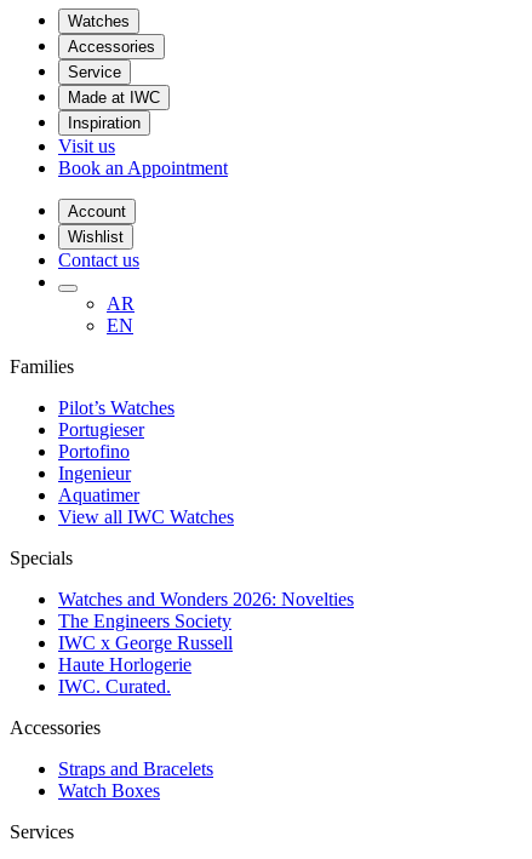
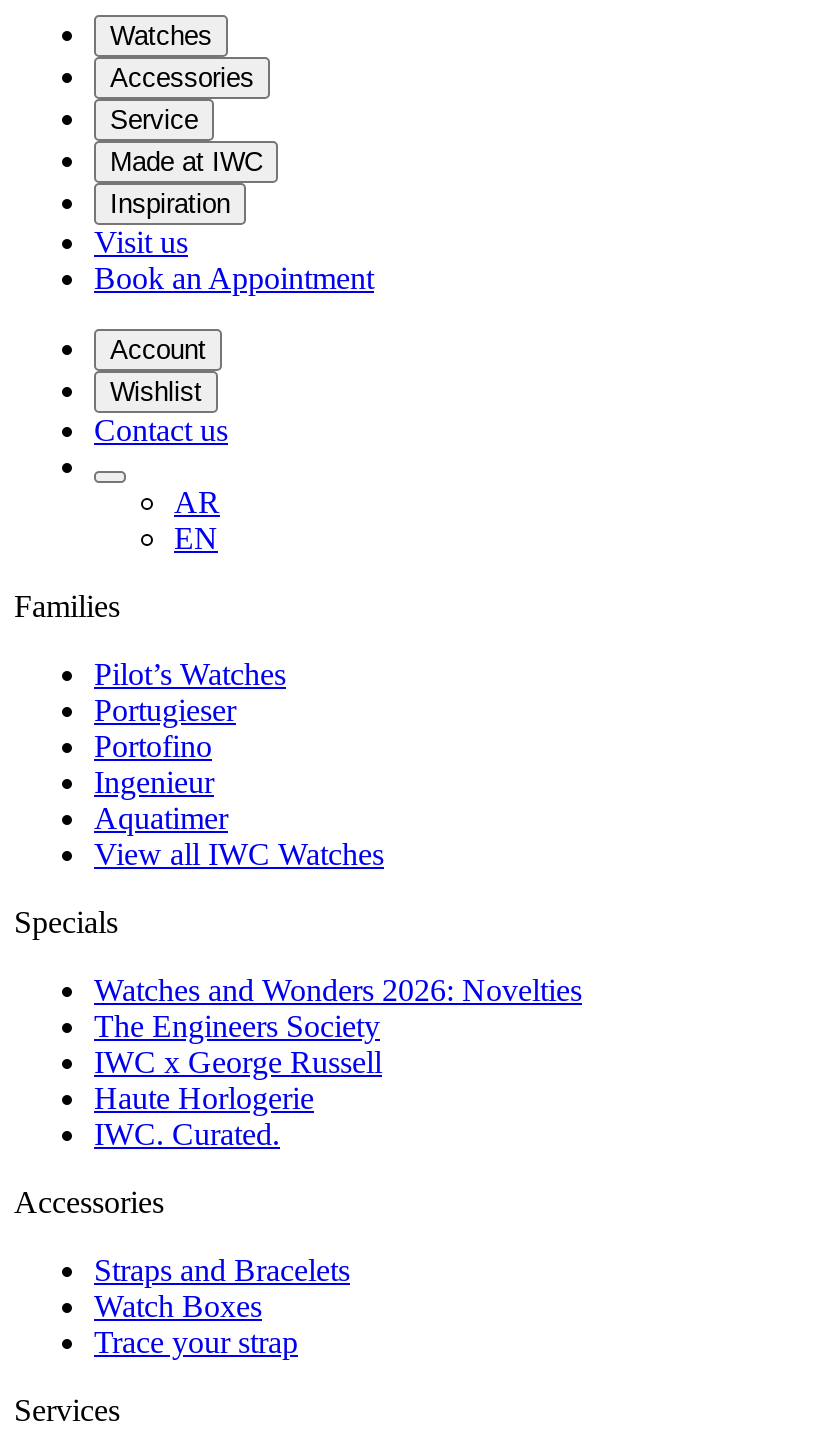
none -> [94,1326,298,1360] Trace your strap

